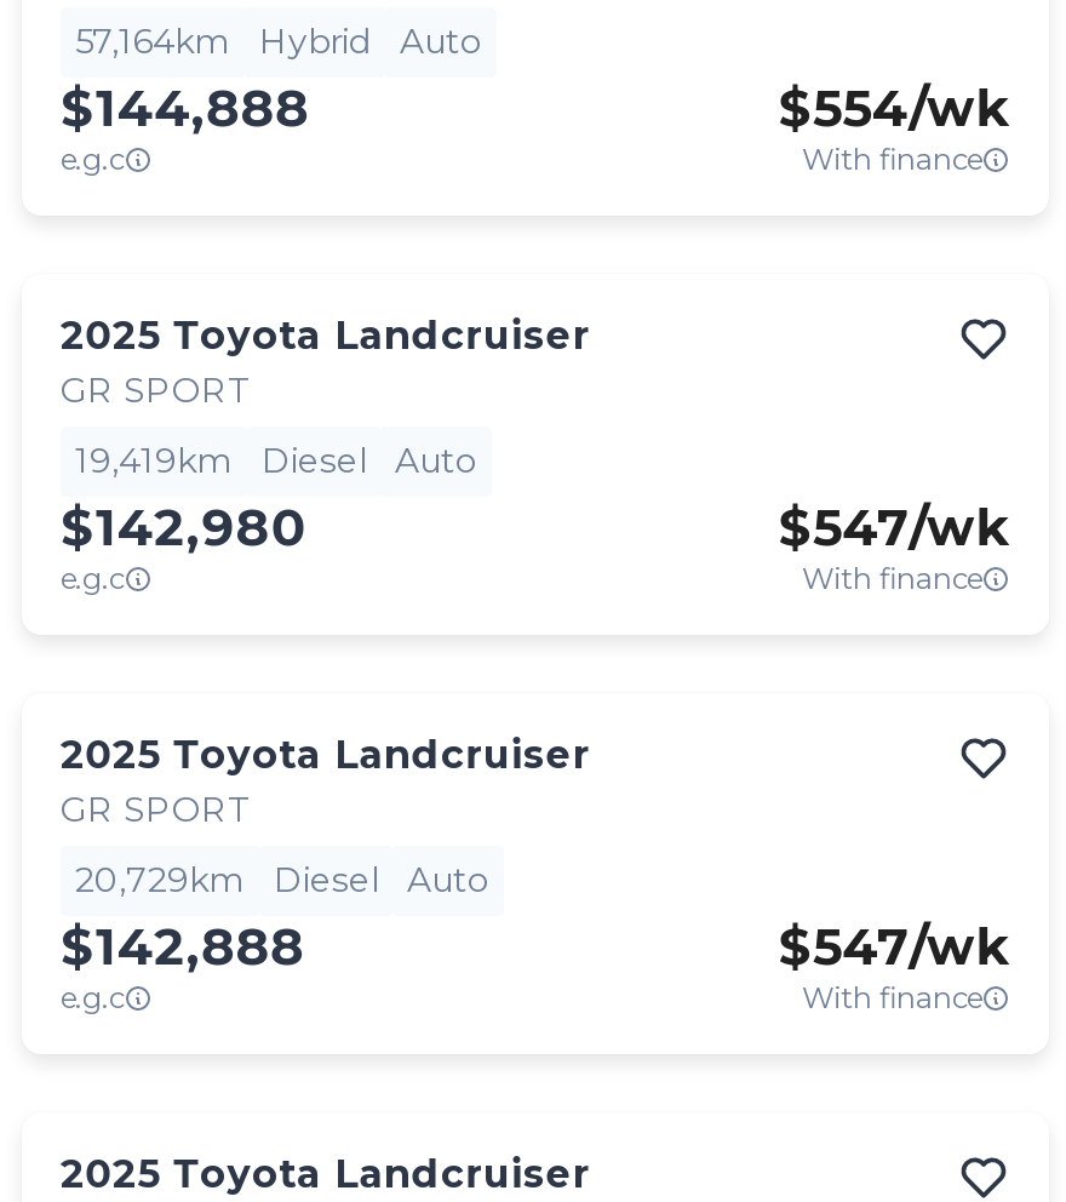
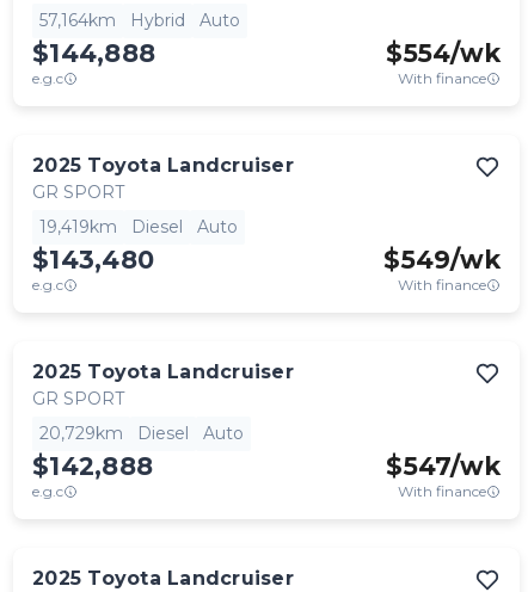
[61,497,305,557] $142,980 -> [32,245,154,275] $143,480
[778,497,1010,557] $547/wk -> [384,245,501,275] $549/wk

